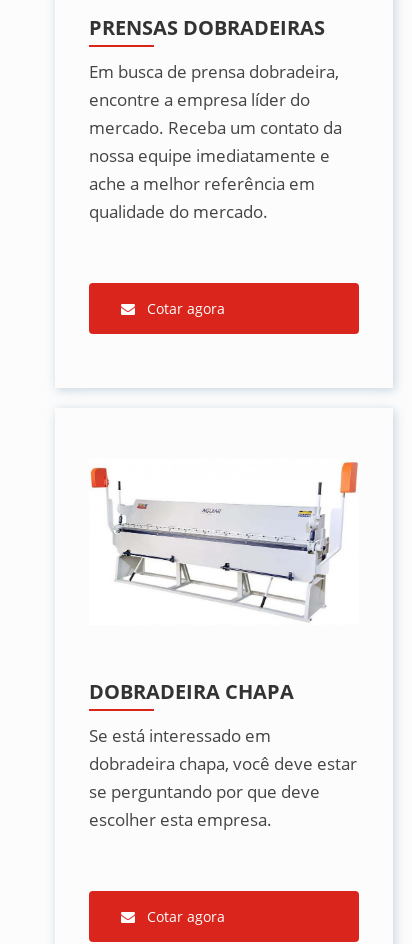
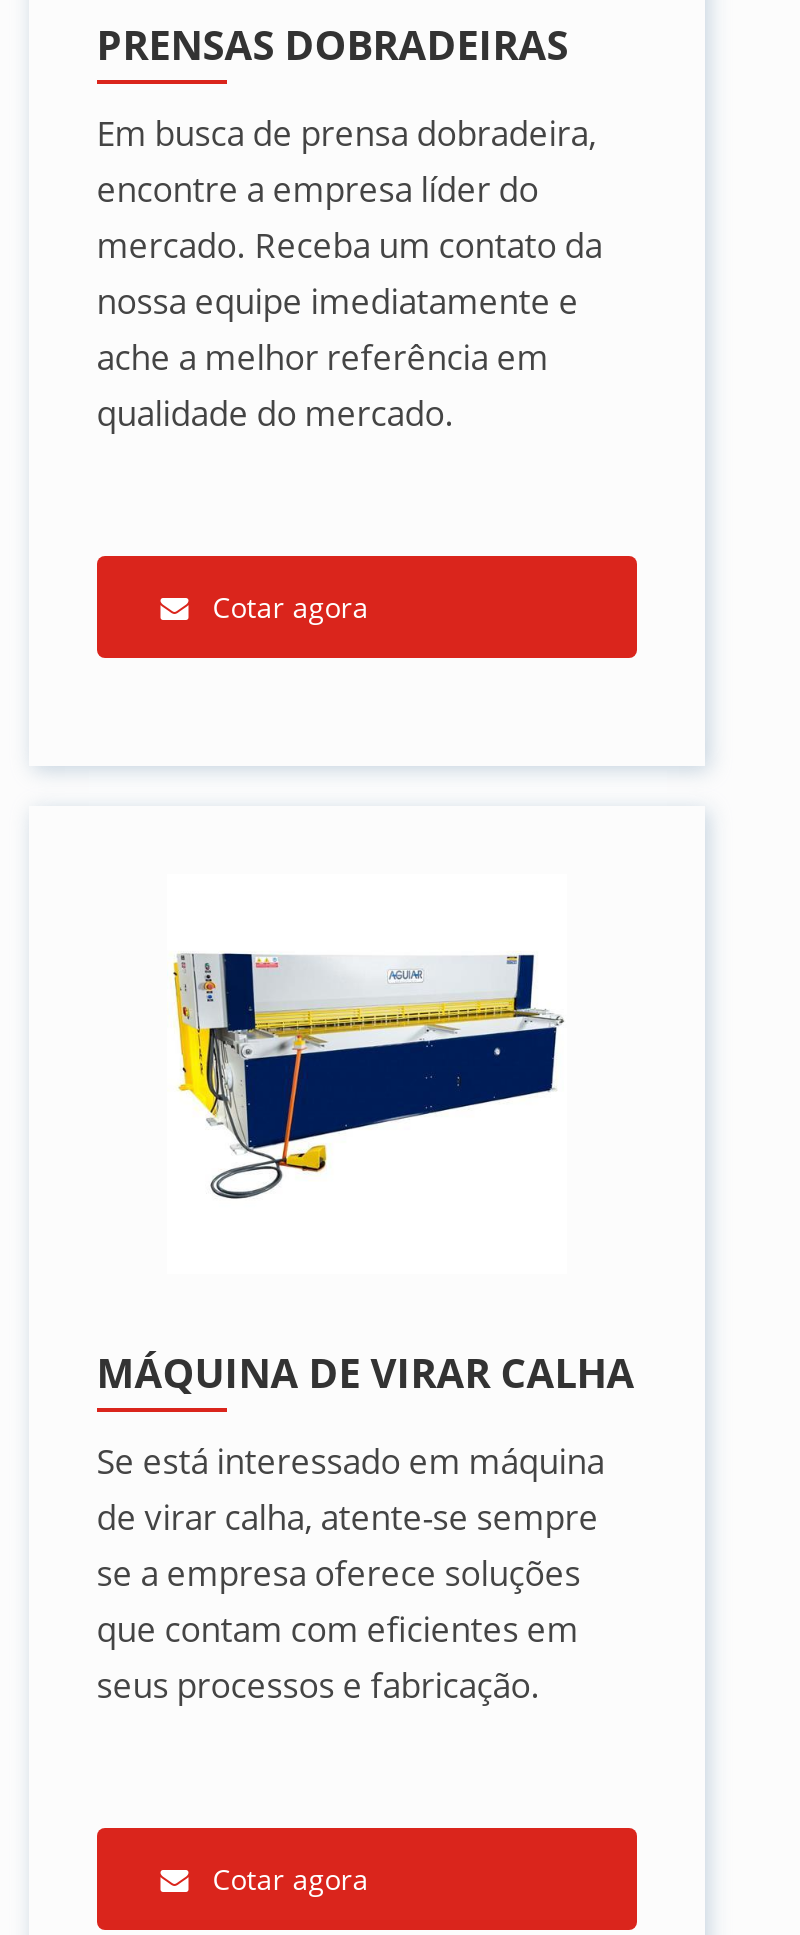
[90,461,359,622] [image] -> [153,952,569,1230] [image]
[89,678,294,705] DOBRADEIRA CHAPA -> [97,1347,635,1401] MÁQUINA DE VIRAR CALHA
[89,724,357,831] Se está interessado em | dobradeira chapa, você deve estar | se perguntando por que deve | escolher esta empresa. -> [97,1439,605,1709] Se está interessado em máquina | de virar calha, atente-se sempre | se a empresa oferece soluções | que contam com eficientes em | seus processos e fabricação.

